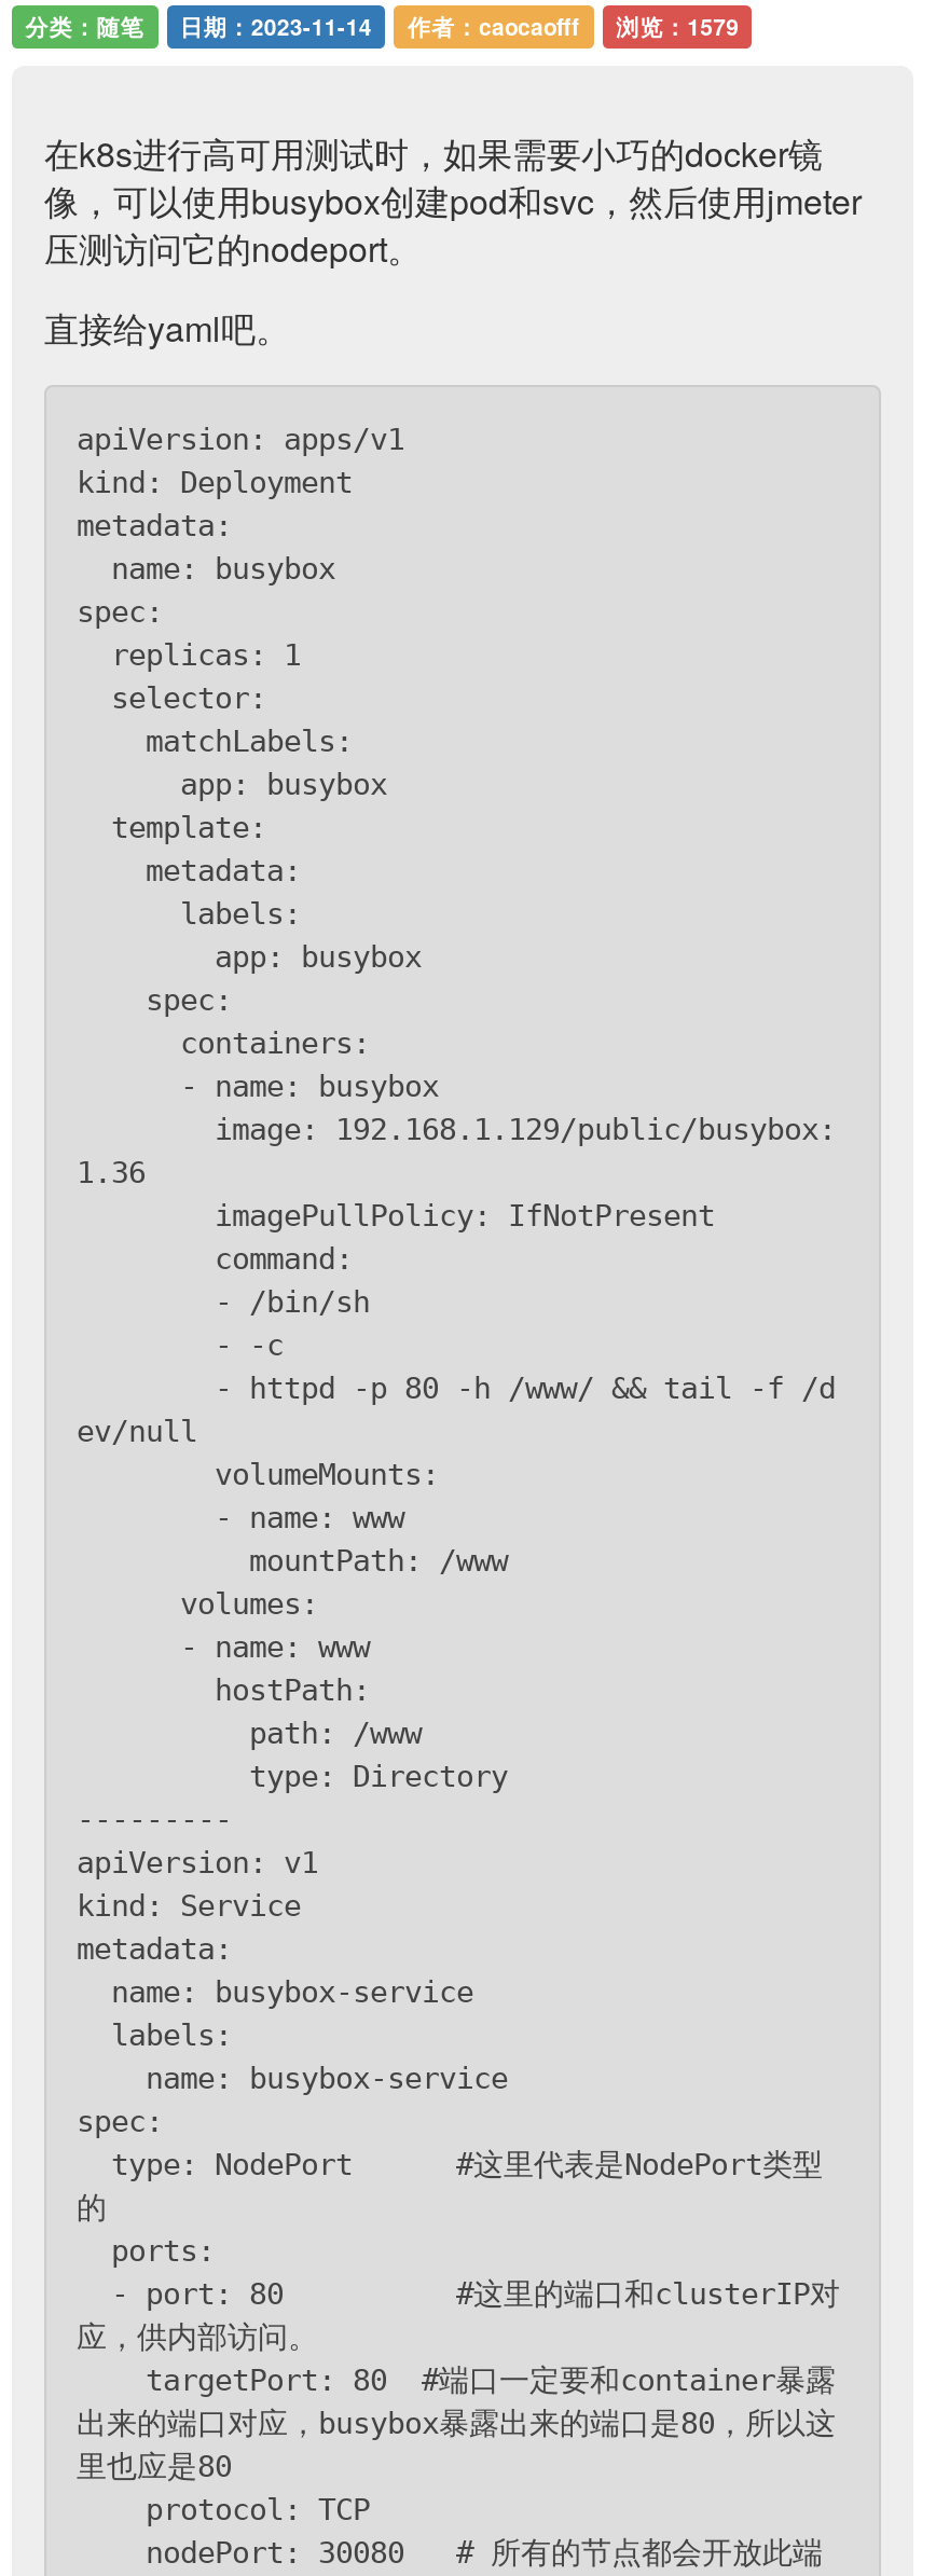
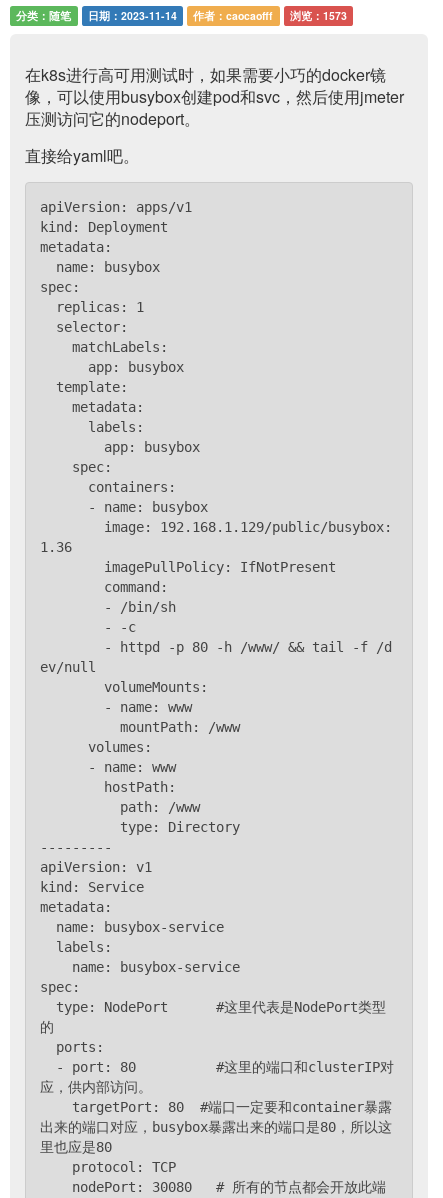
[25,10,739,42] 分类：随笔 日期：2023-11-14 作者：caocaofff 浏览：1579 -> [16,8,347,23] 分类：随笔 日期：2023-11-14 作者：caocaofff 浏览：1573

